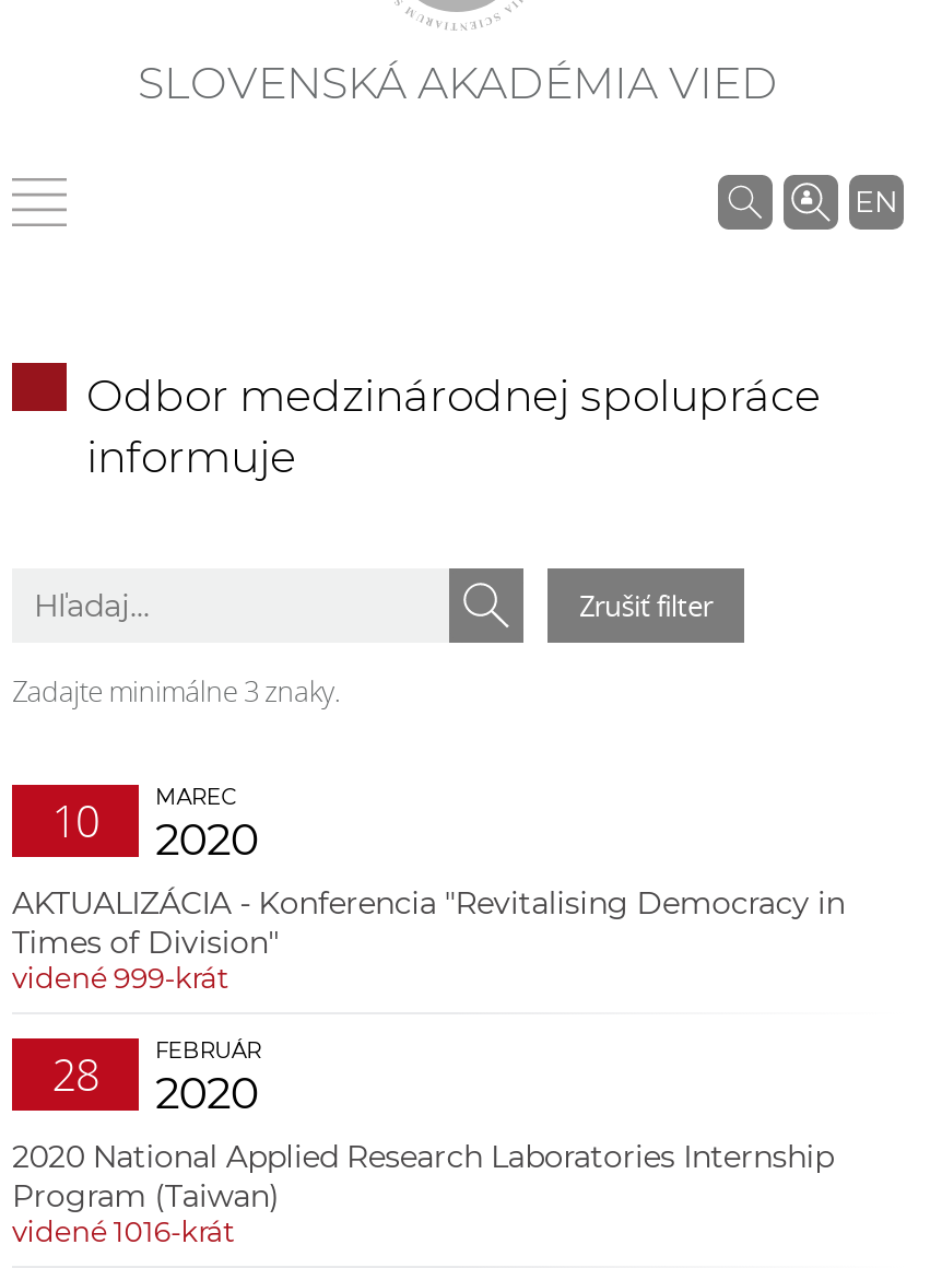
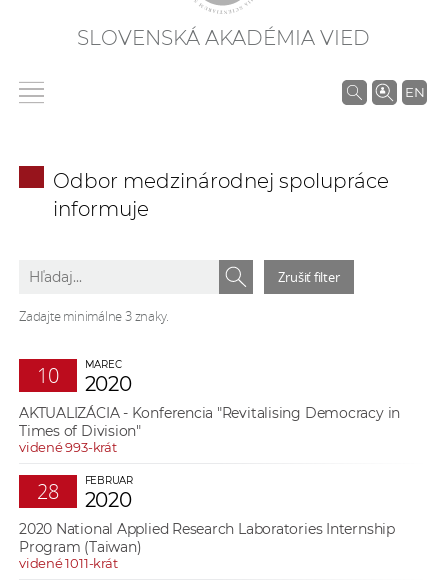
[12,960,228,995] videné 999-krát -> [19,439,117,455] videné 993-krát
[12,1214,234,1249] videné 1016-krát -> [19,555,117,571] videné 1011-krát

